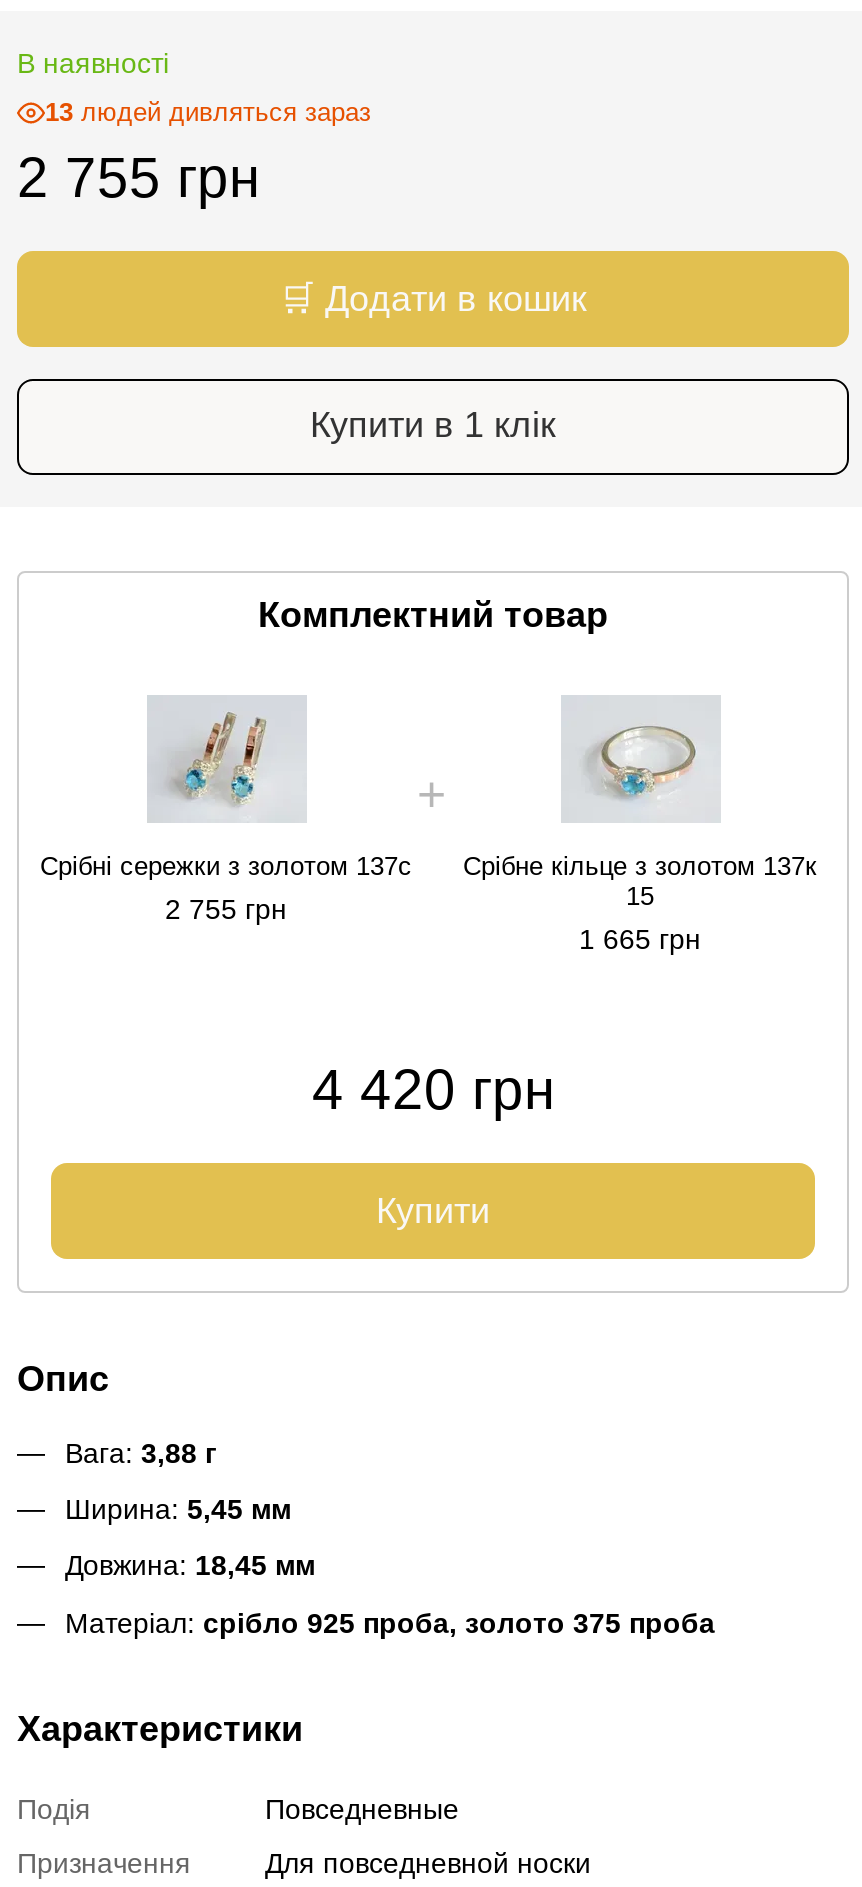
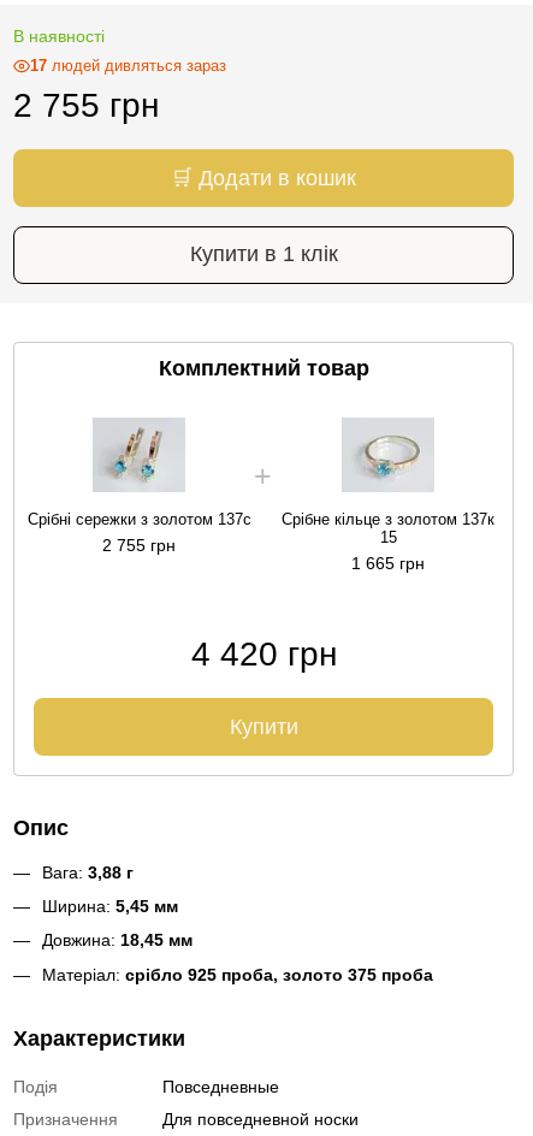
[45,96,371,126] 13 людей дивляться зараз -> [30,56,226,74] 17 людей дивляться зараз

